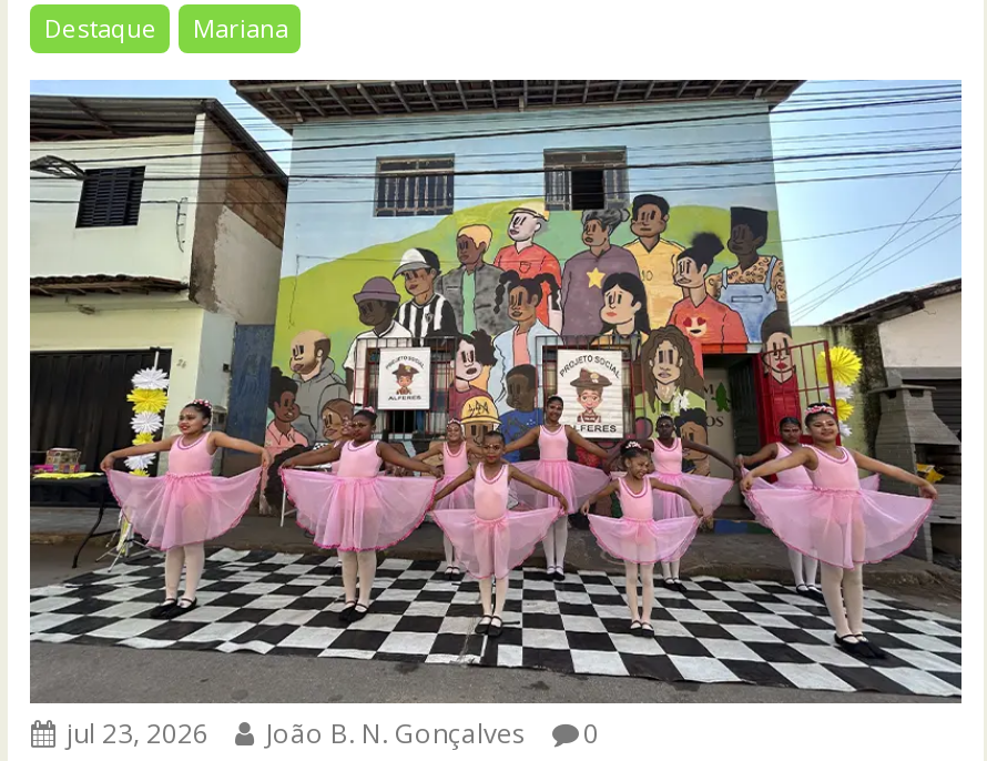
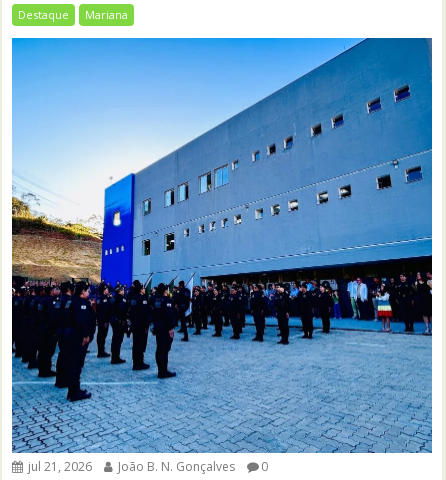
[28,77,964,751] [image] | jul 23, 2026 João B. N. Gonçalves 0 -> [11,37,433,475] [image] | jul 21, 2026 João B. N. Gonçalves 0

